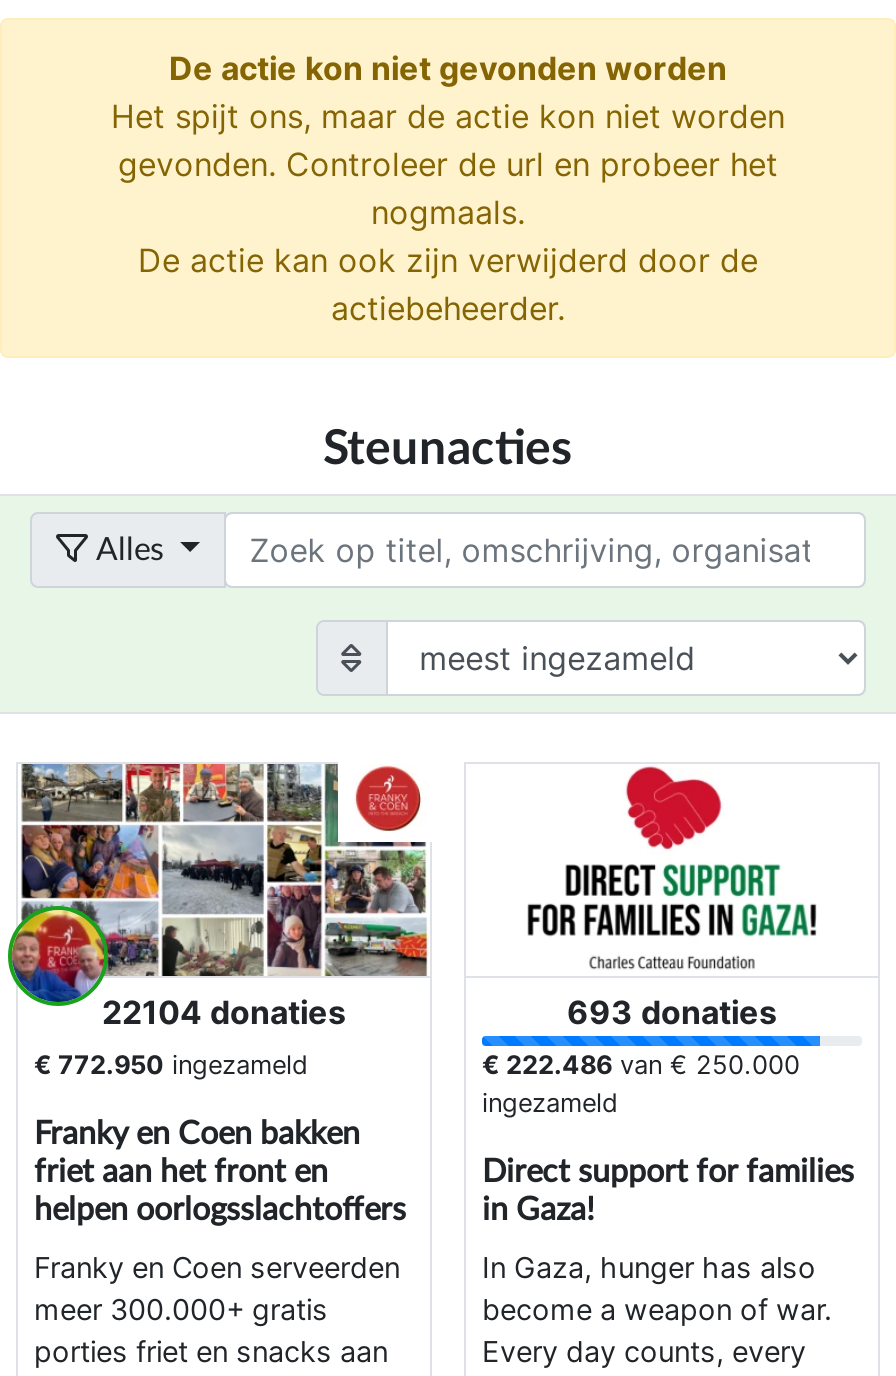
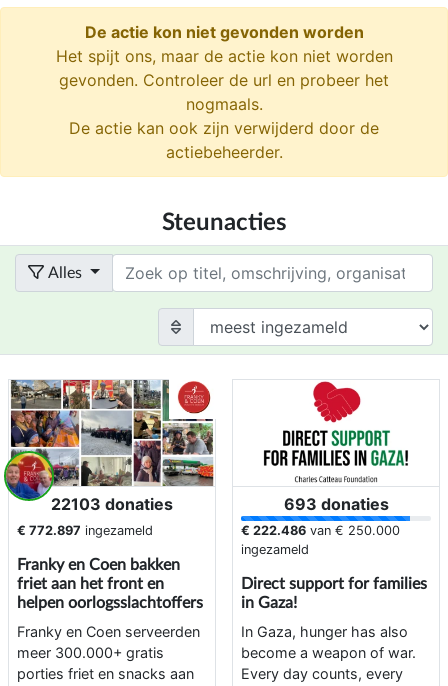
[102,993,346,1033] 22104 donaties -> [51,494,173,514] 22103 donaties
[34,1051,308,1081] € 772.950 ingezameld -> [17,523,153,538] € 772.897 ingezameld

